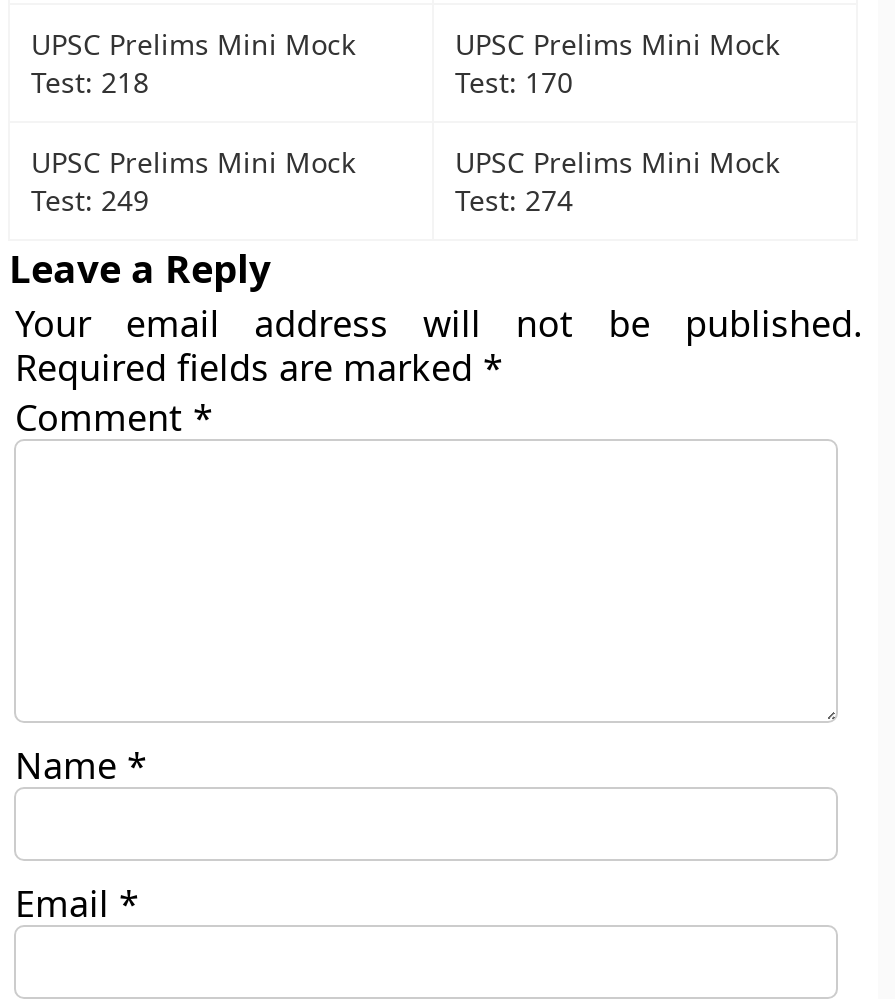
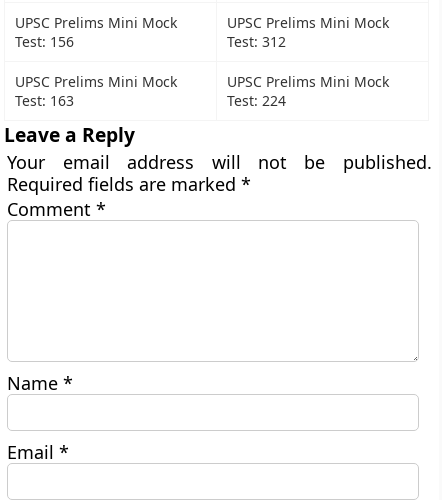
[31,63,149,101] Test: 218 -> [15,32,74,51] Test: 156
[455,63,573,101] Test: 170 -> [227,32,286,51] Test: 312
[31,181,149,219] Test: 249 -> [15,91,74,110] Test: 163
[455,181,573,219] Test: 274 -> [227,91,286,110] Test: 224

